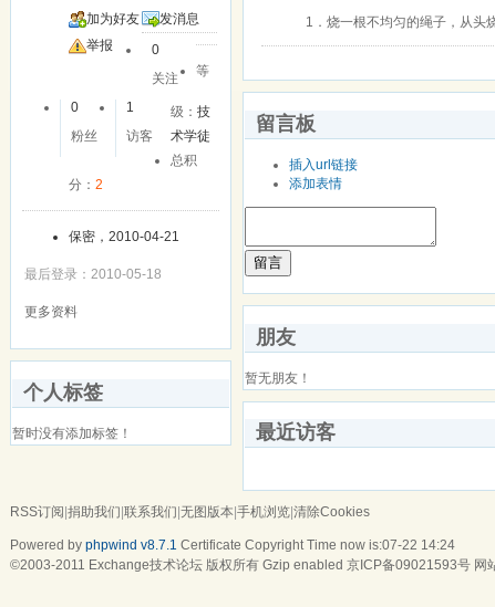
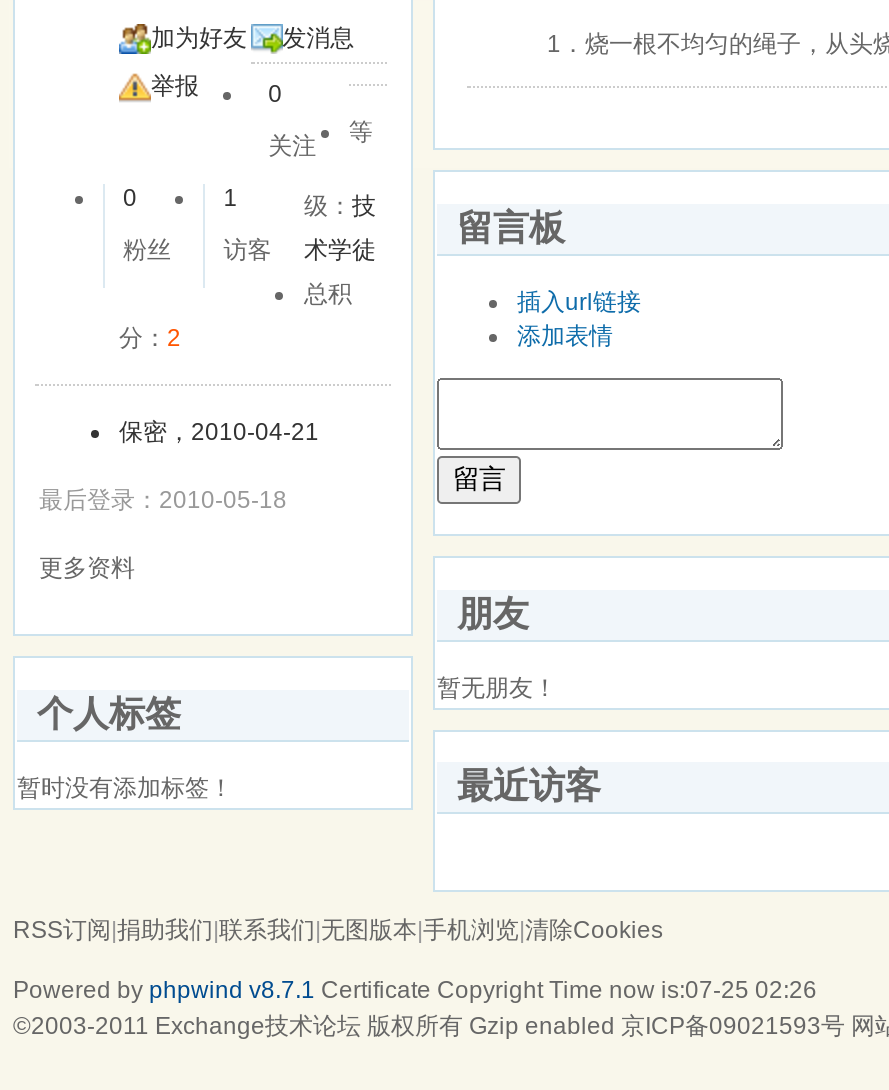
[10,538,455,553] Powered by phpwind v8.7.1 Certificate Copyright Time now is:07-22 14:24 -> [13,977,817,1005] Powered by phpwind v8.7.1 Certificate Copyright Time now is:07-25 02:26

